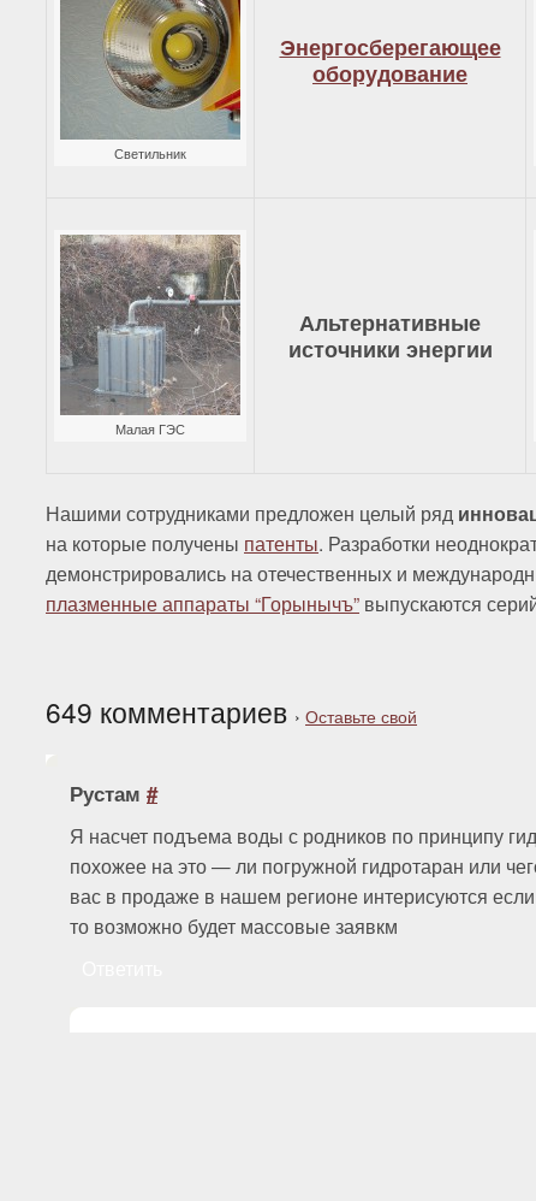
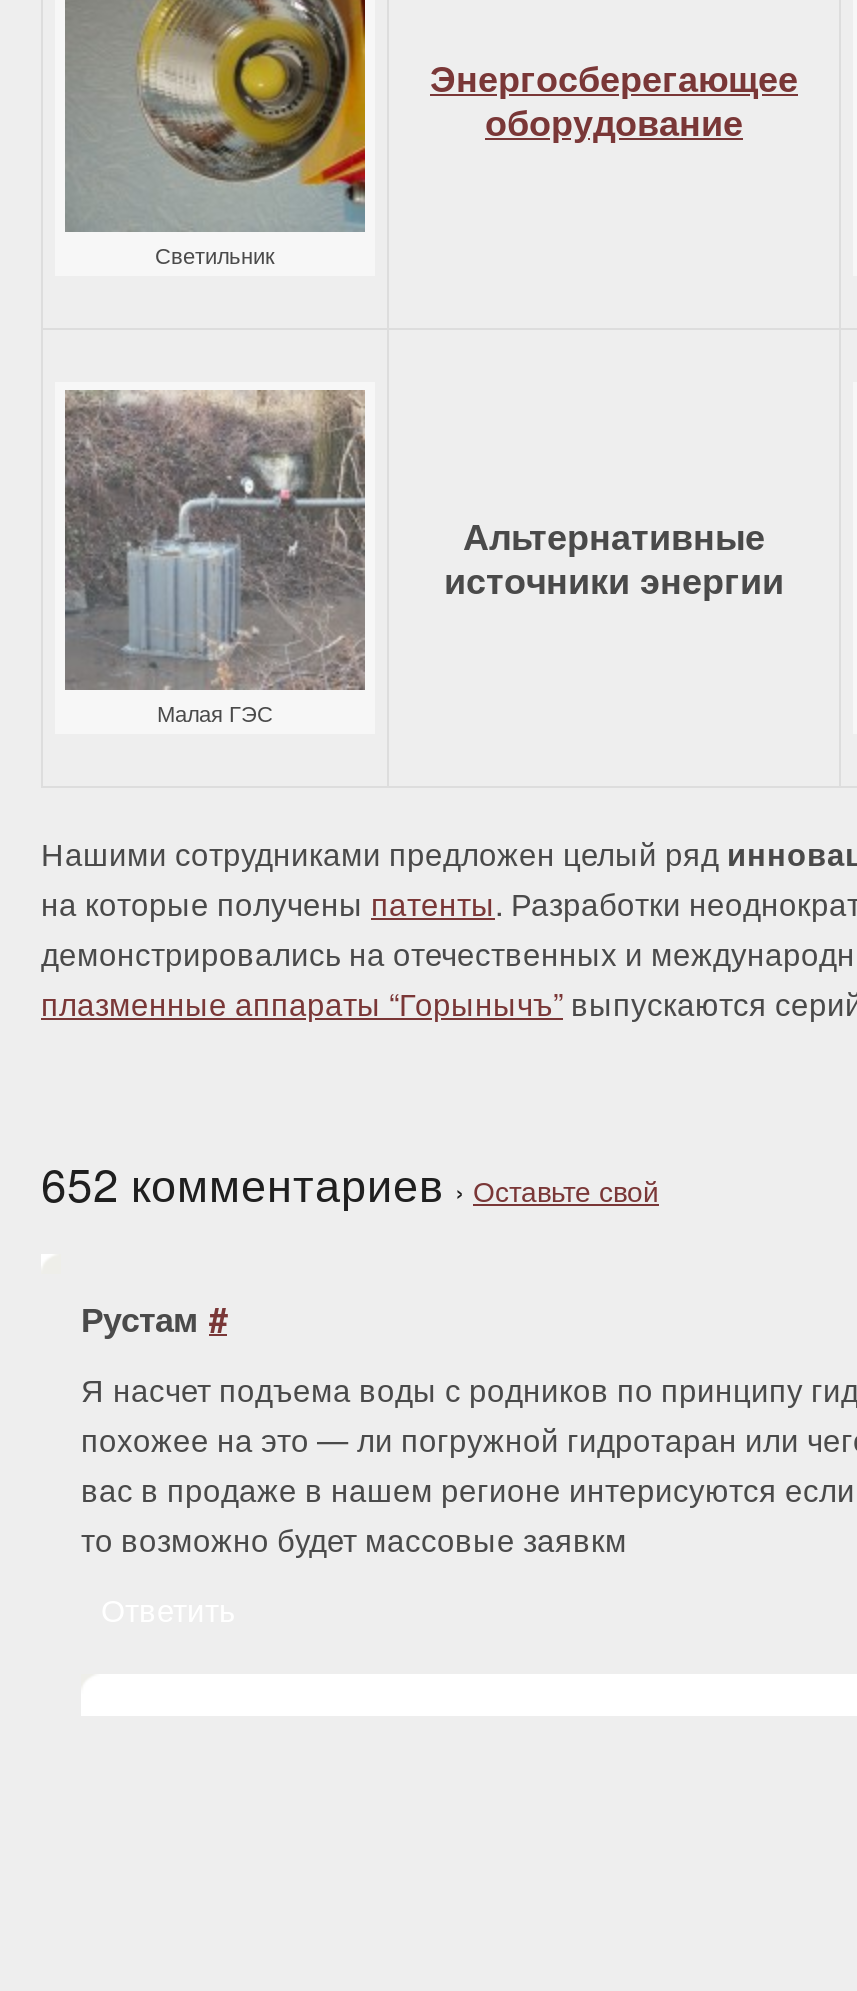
[46,692,417,730] 649 комментариев › Оставьте свой -> [41,1150,659,1214] 652 комментариев › Оставьте свой

